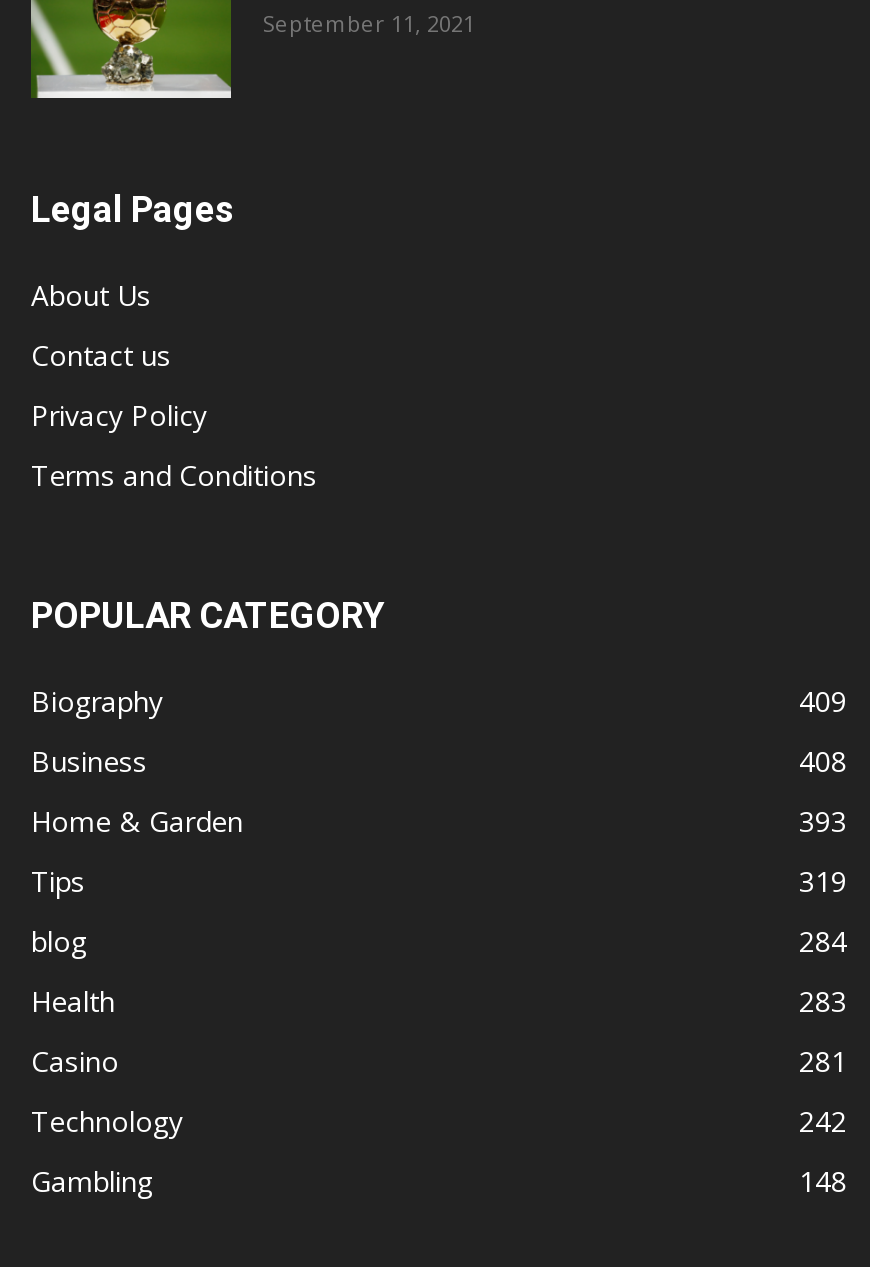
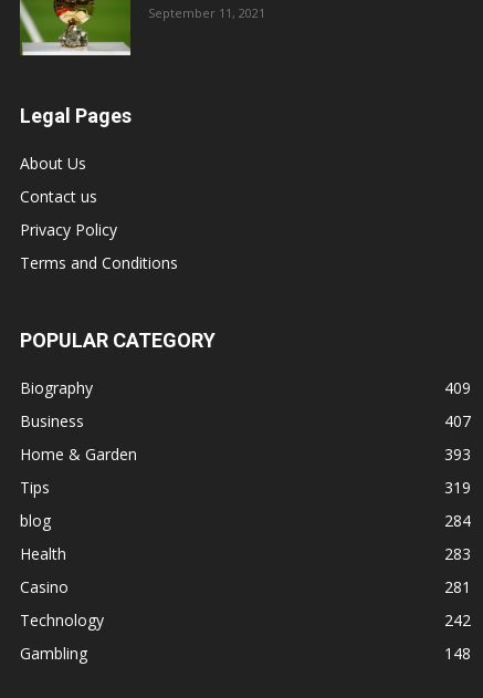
[799,743,847,781] 408 -> [444,411,471,432] 407

